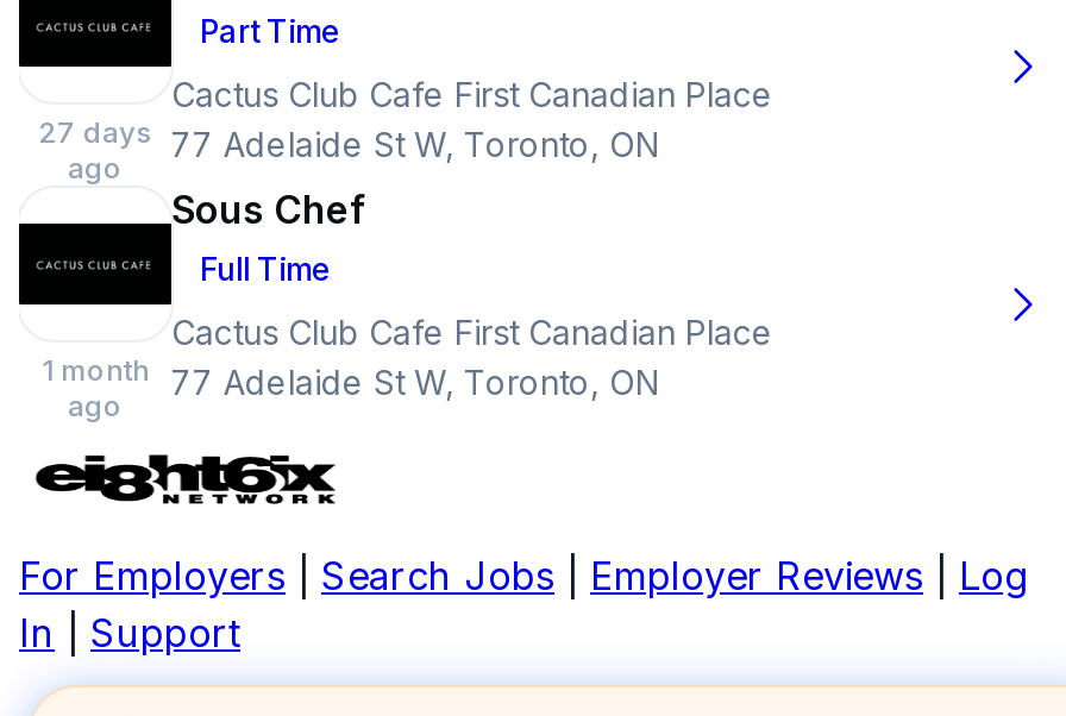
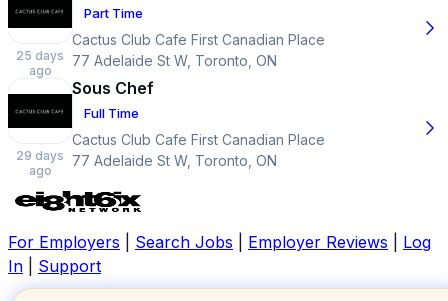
[38,114,659,164] 27 days 77 Adelaide St W, Toronto, ON -> [16,48,277,69] 25 days 77 Adelaide St W, Toronto, ON
[42,352,659,402] 1 month 77 Adelaide St W, Toronto, ON -> [16,148,277,169] 29 days 77 Adelaide St W, Toronto, ON

